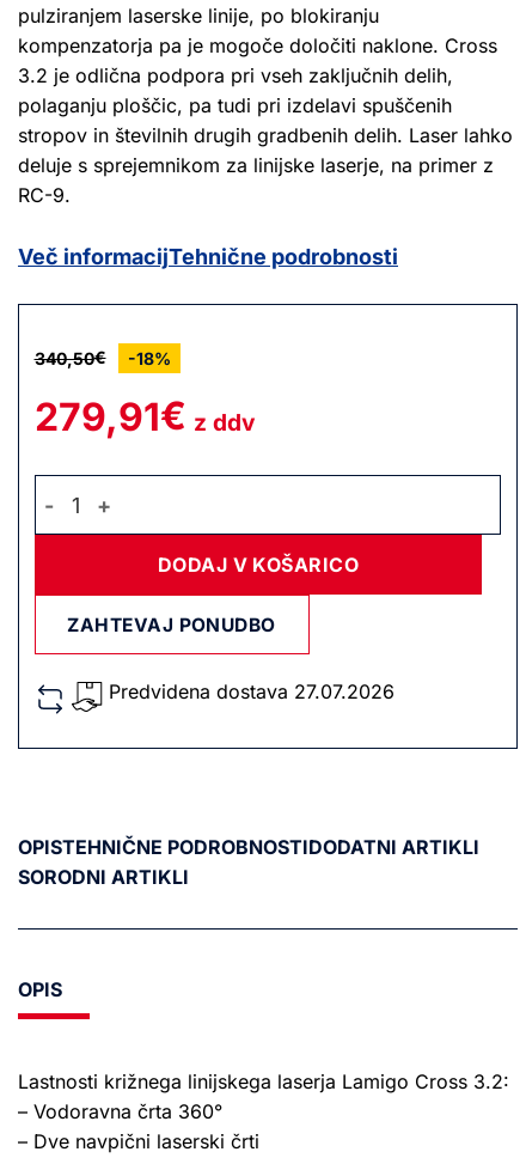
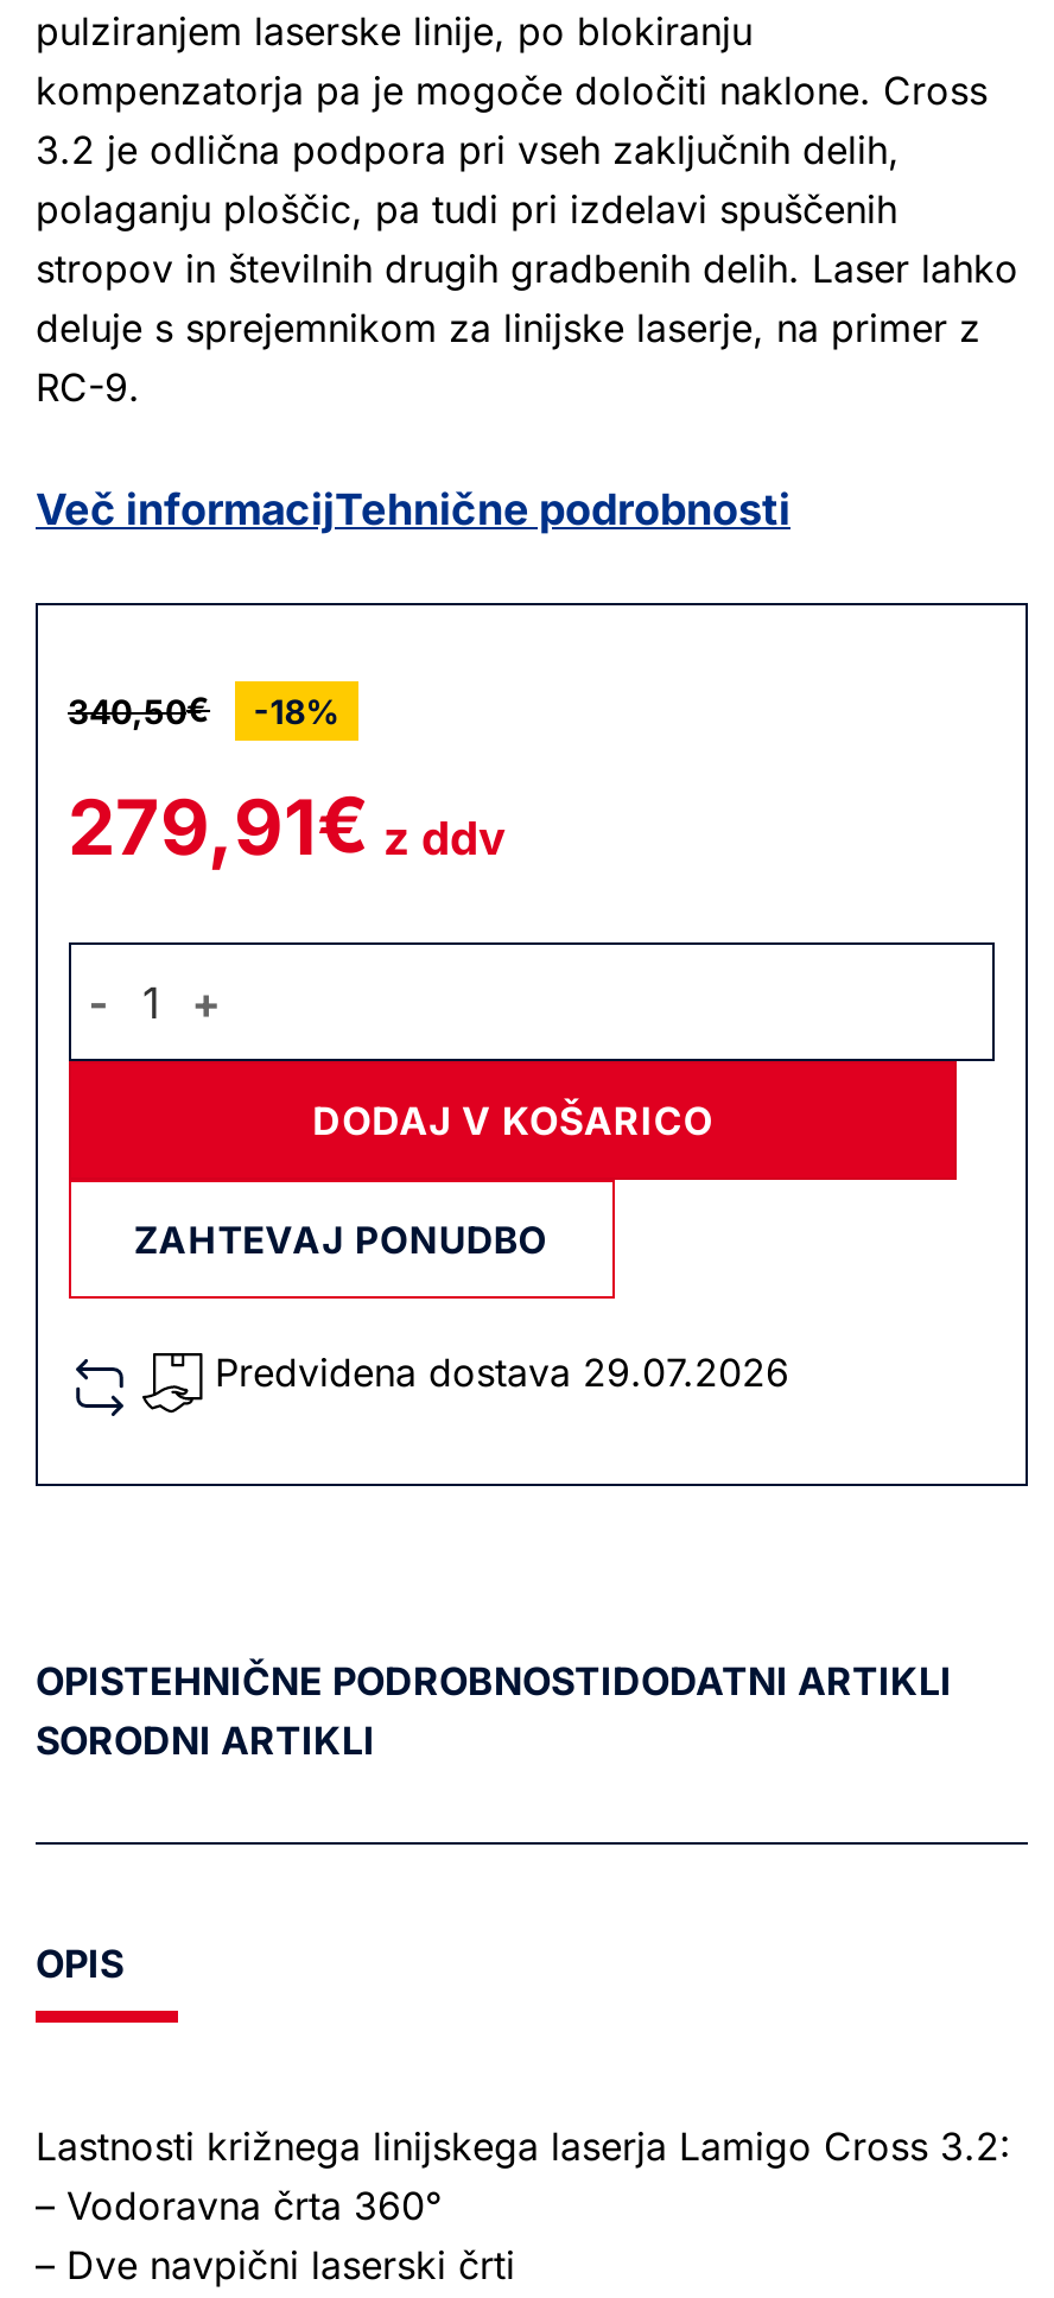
[108,680,394,704] Predvidena dostava 27.07.2026 -> [215,1349,789,1396] Predvidena dostava 29.07.2026

